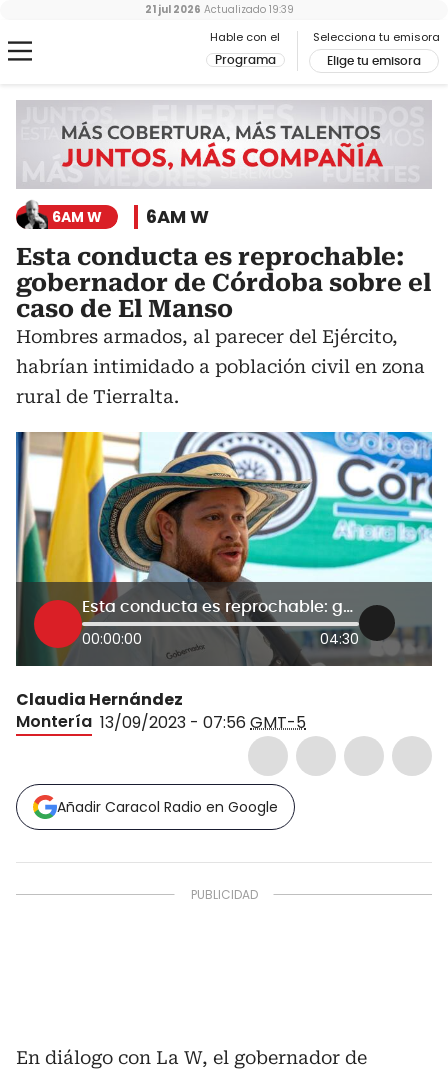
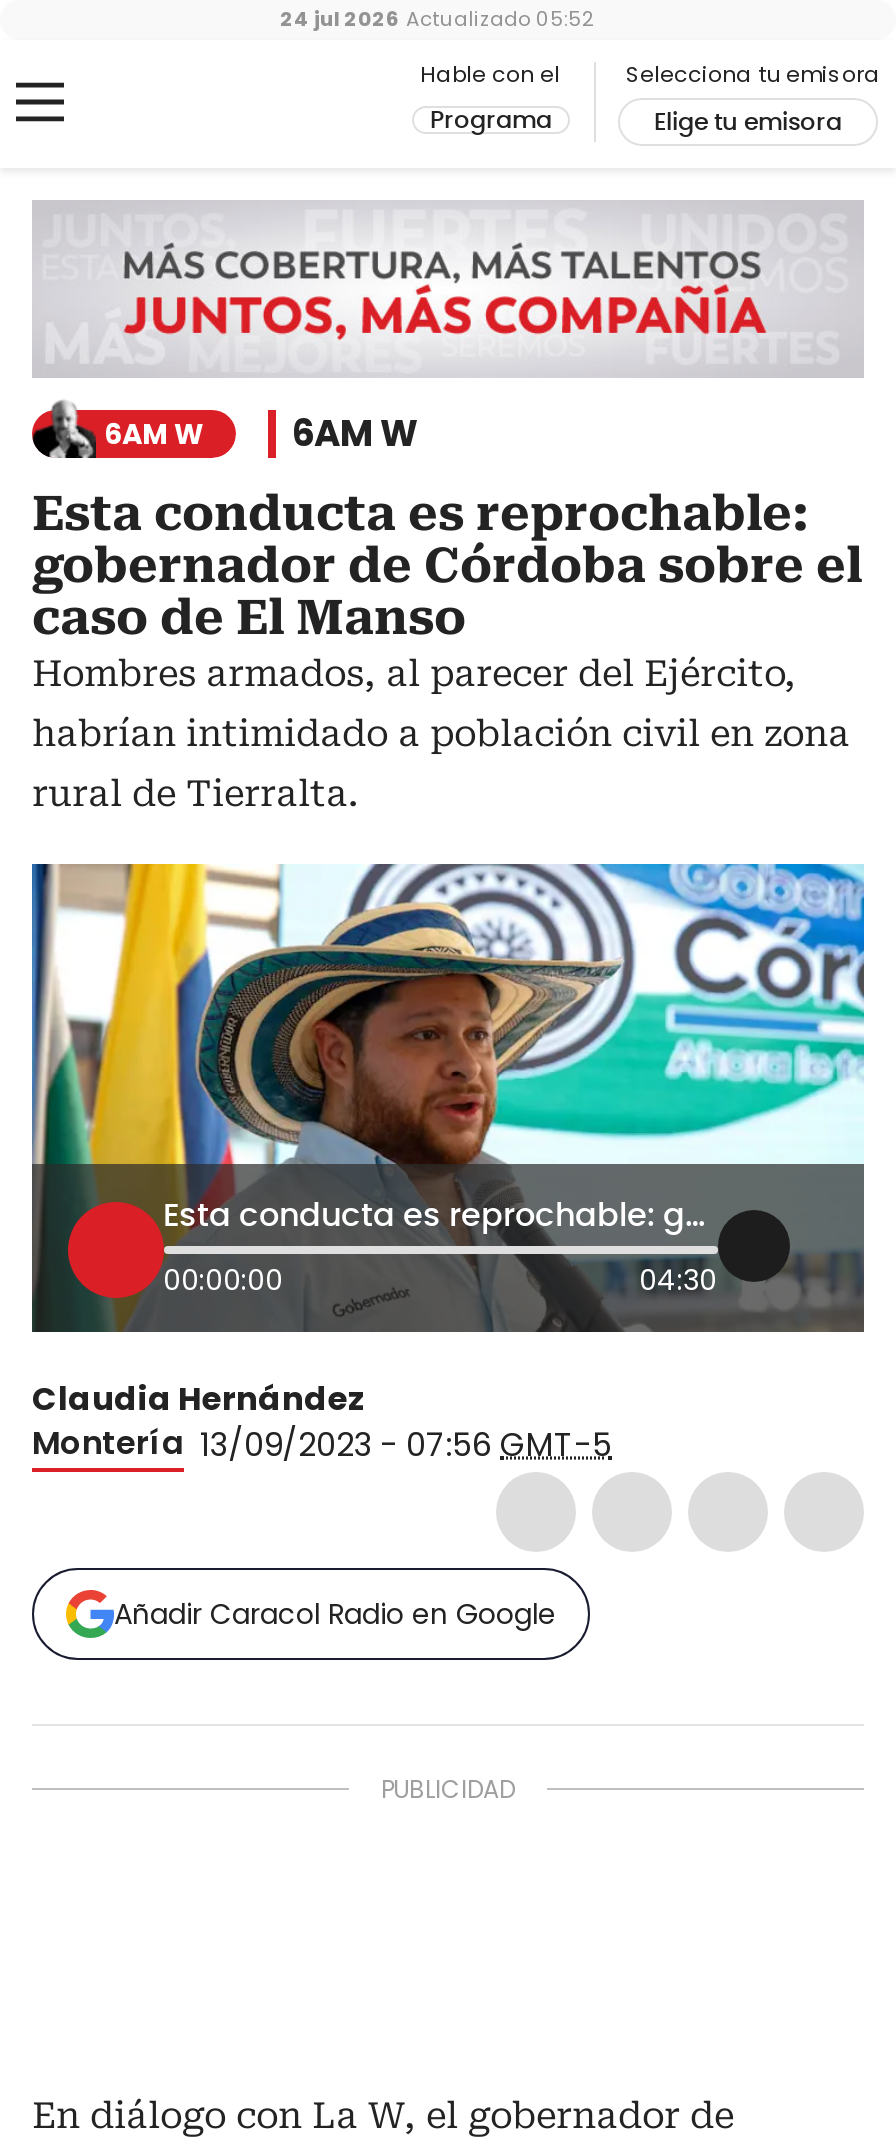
[144,2,293,17] 21 jul 2026 Actualizado 19:39 -> [280,4,596,34] 24 jul 2026 Actualizado 05:52

